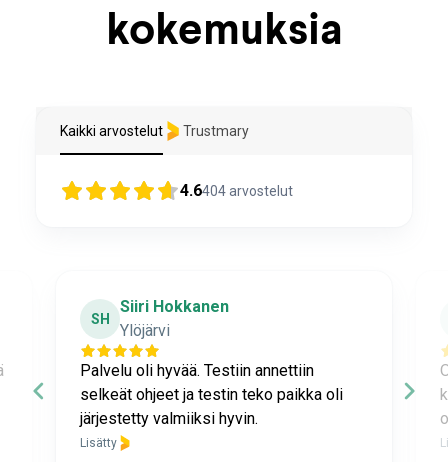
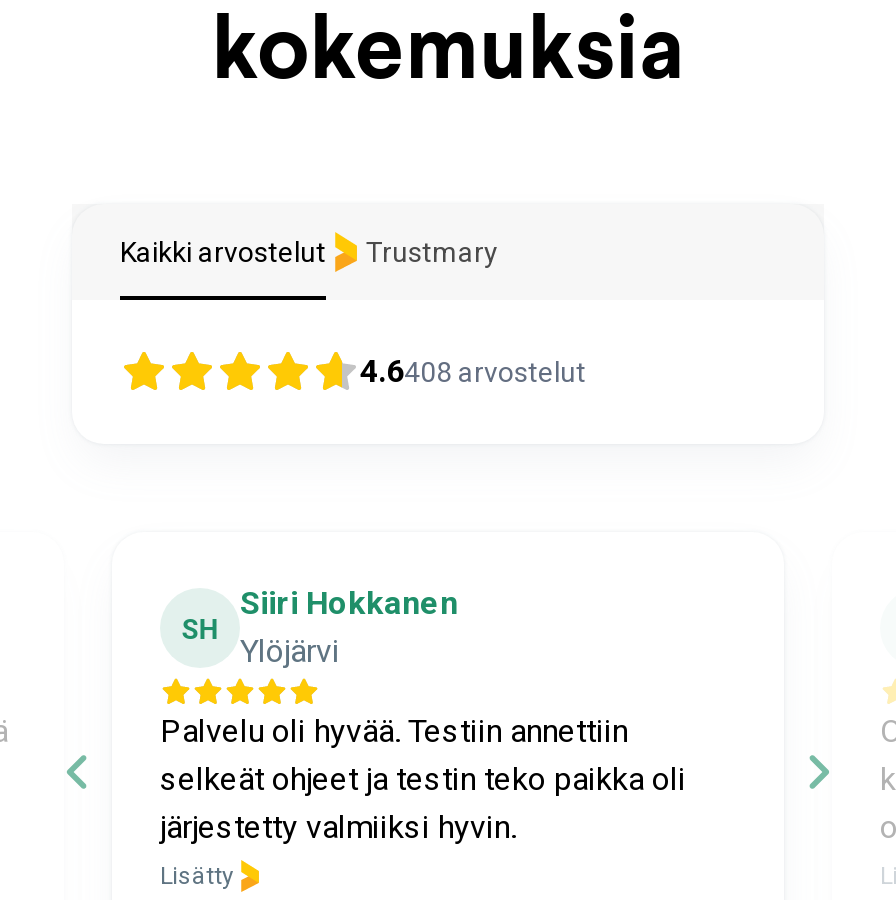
[180,180,293,199] 4.6404 arvostelut -> [360,351,586,389] 4.6408 arvostelut

